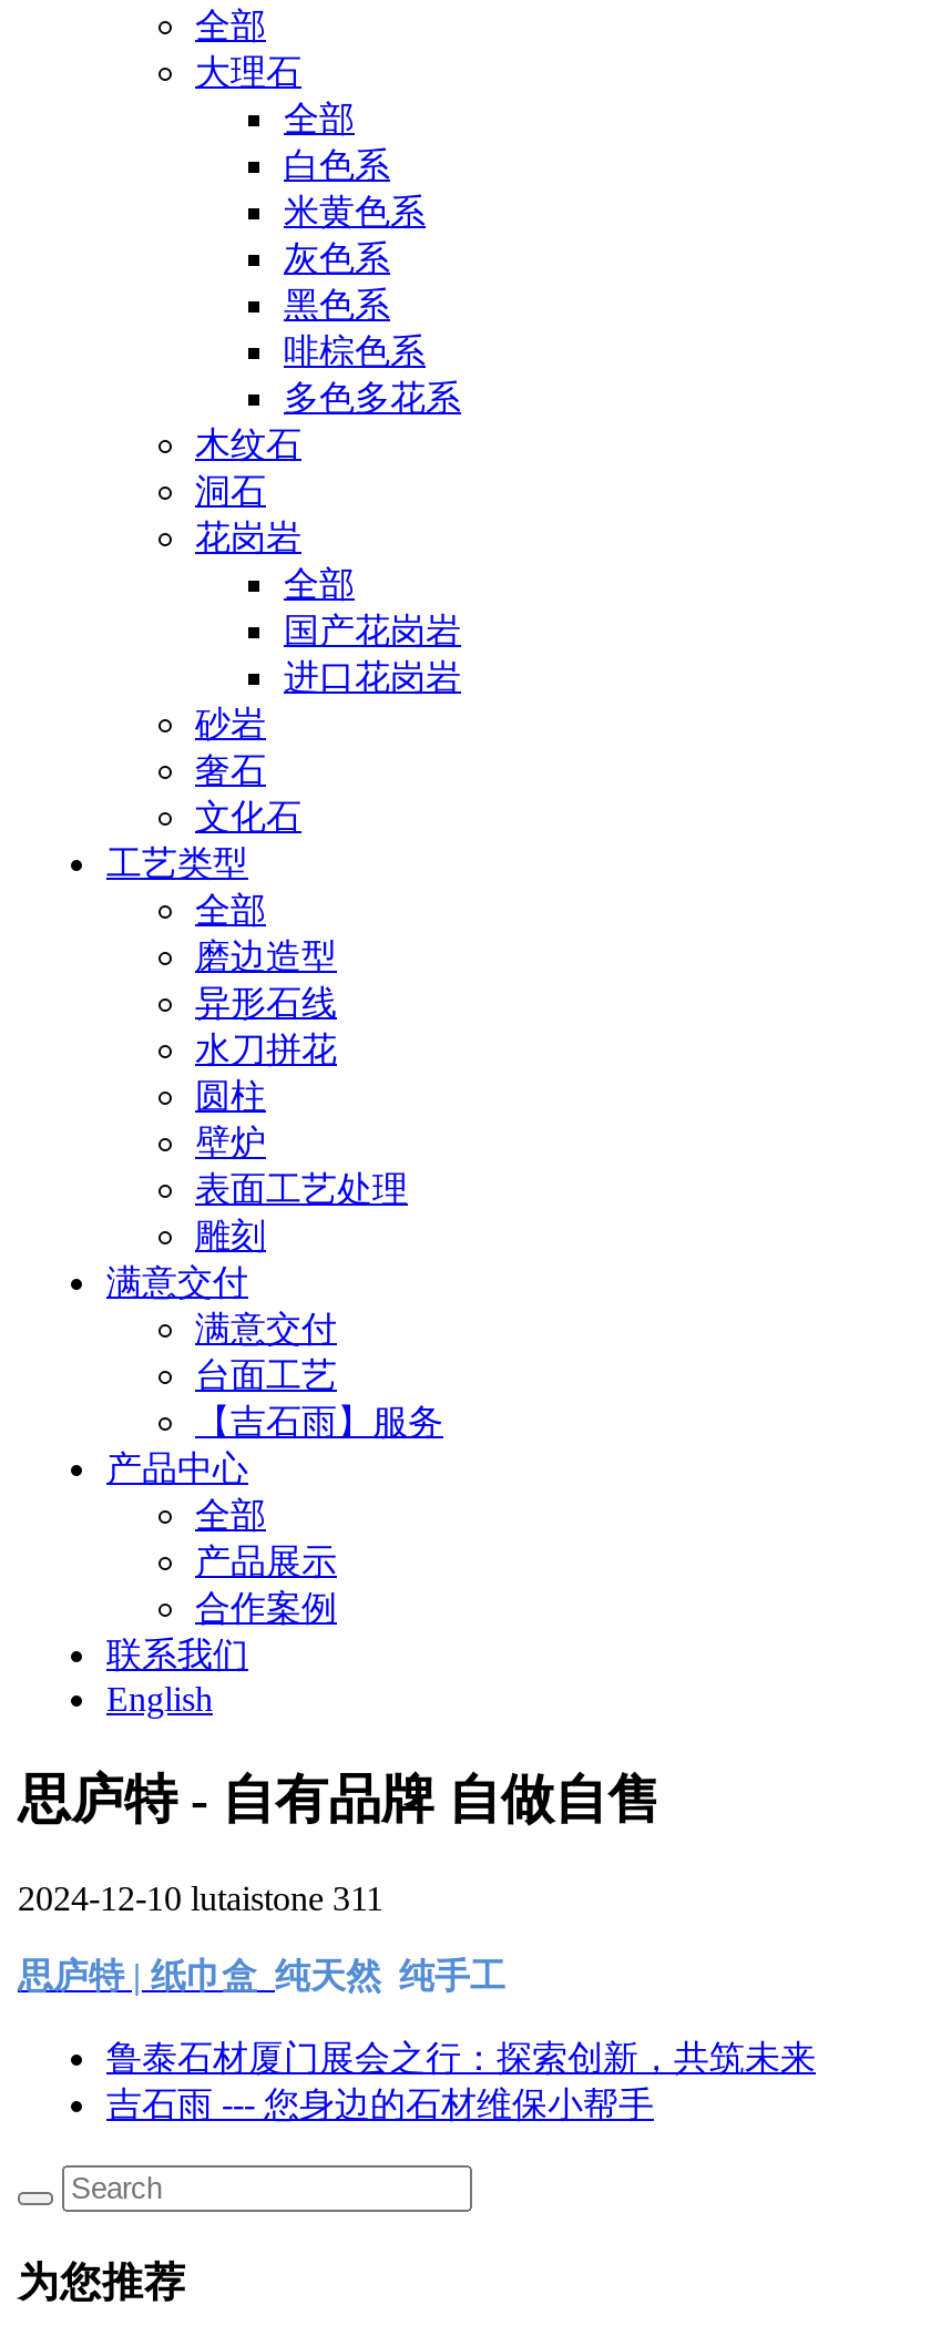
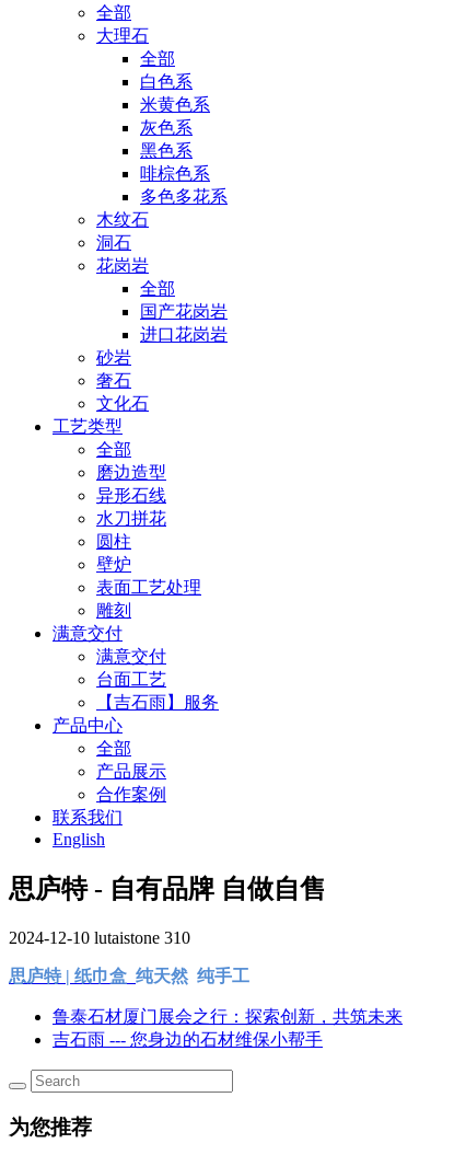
[18,1879,383,1917] 2024-12-10 lutaistone 311 -> [9,928,190,947] 2024-12-10 lutaistone 310

